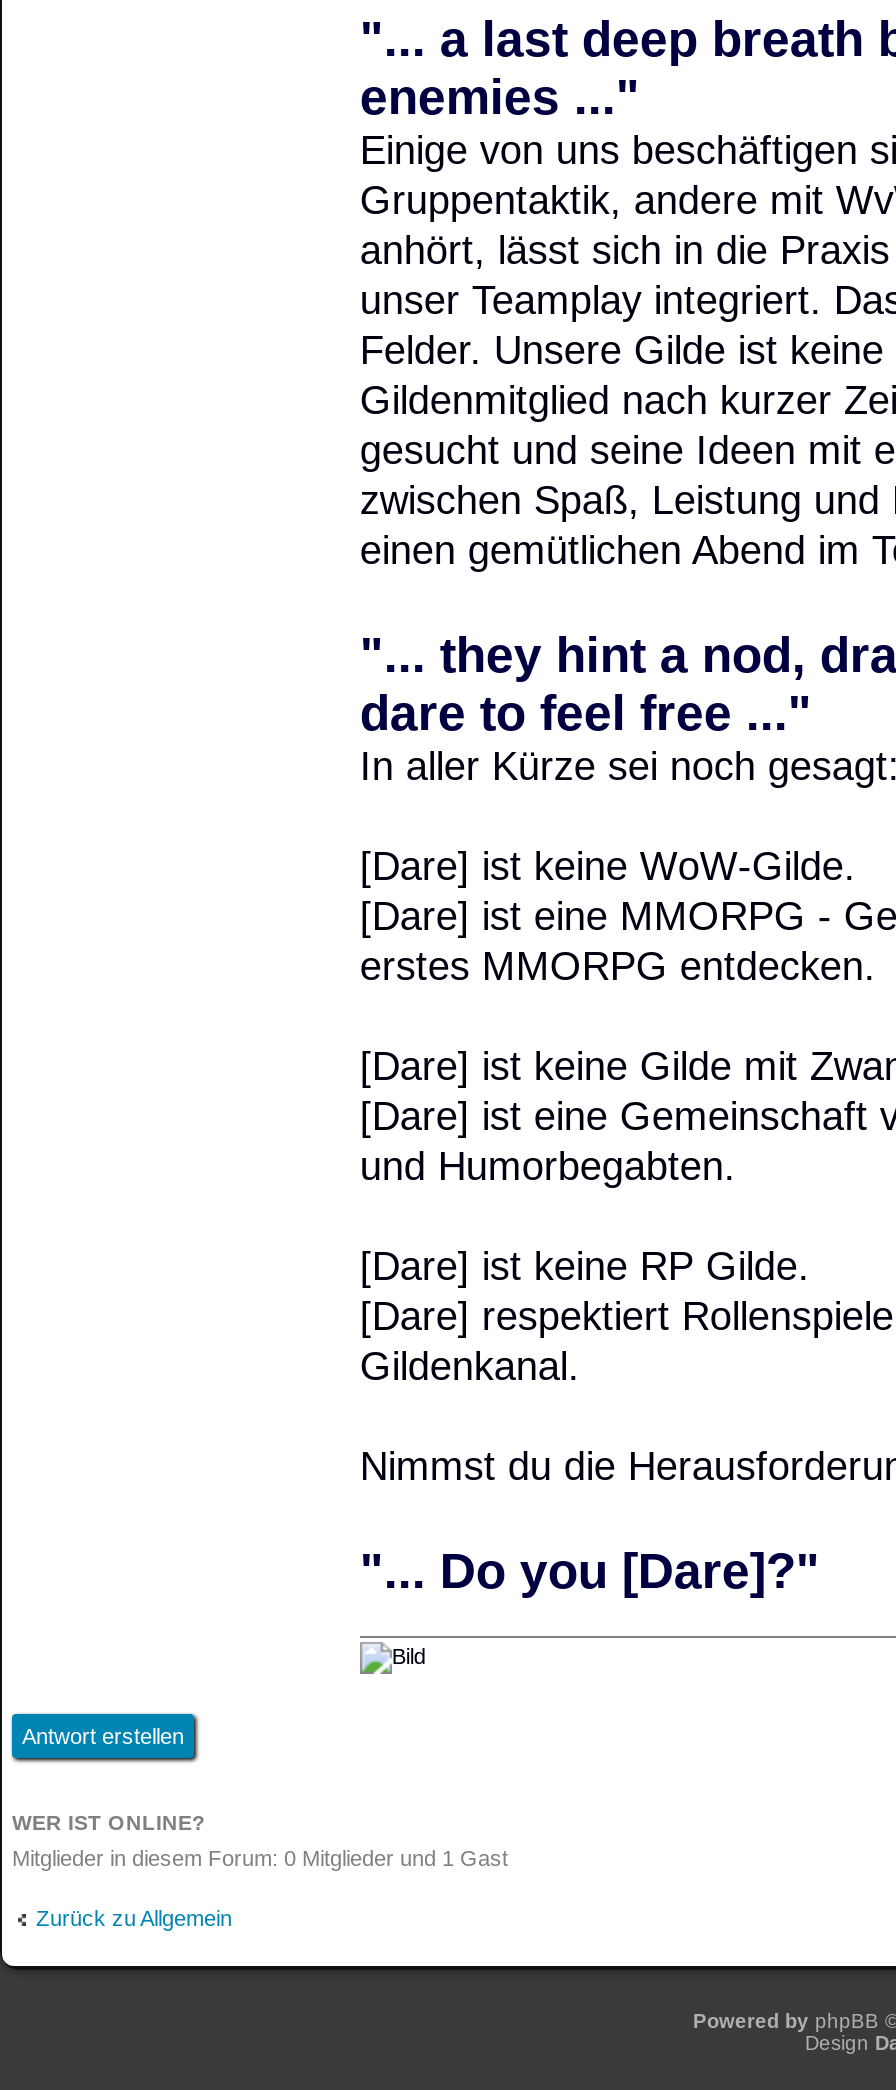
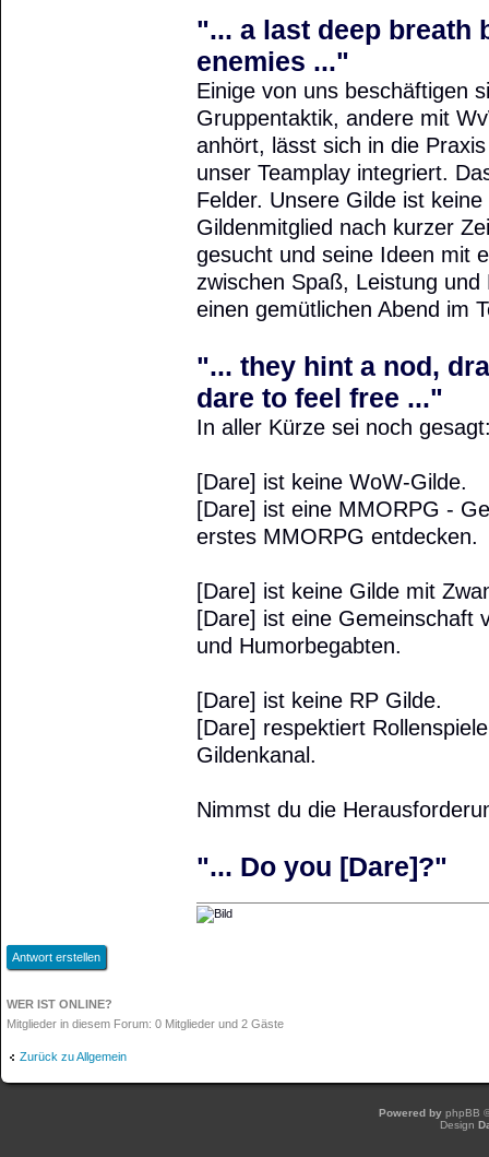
[12,1846,508,1870] Mitglieder in diesem Forum: 0 Mitglieder und 1 Gast -> [7,1017,284,1030] Mitglieder in diesem Forum: 0 Mitglieder und 2 Gäste

